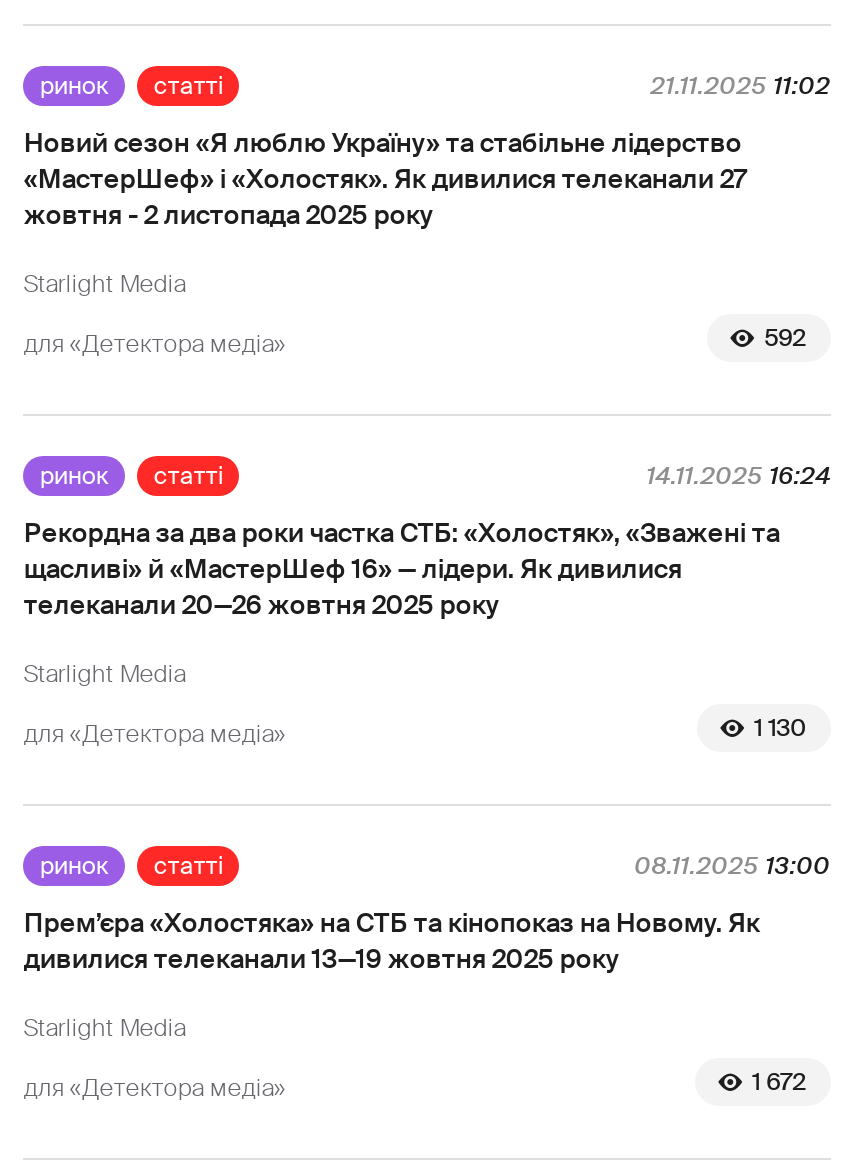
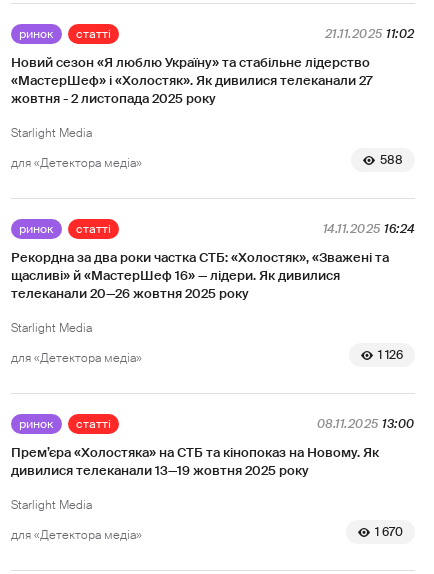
[764,323,806,355] 592 -> [380,152,403,168] 588
[754,713,806,745] 1 130 -> [378,347,403,363] 1 126
[752,1067,806,1099] 1 672 -> [375,524,403,540] 1 670

